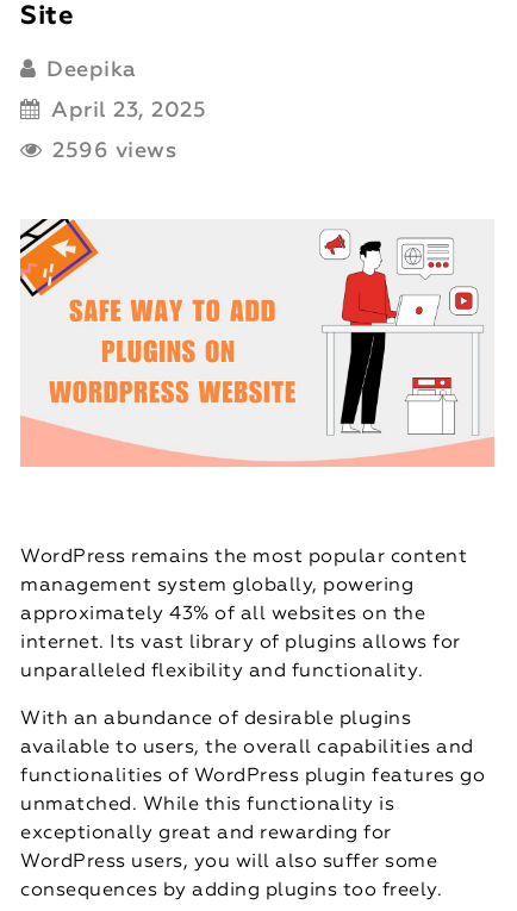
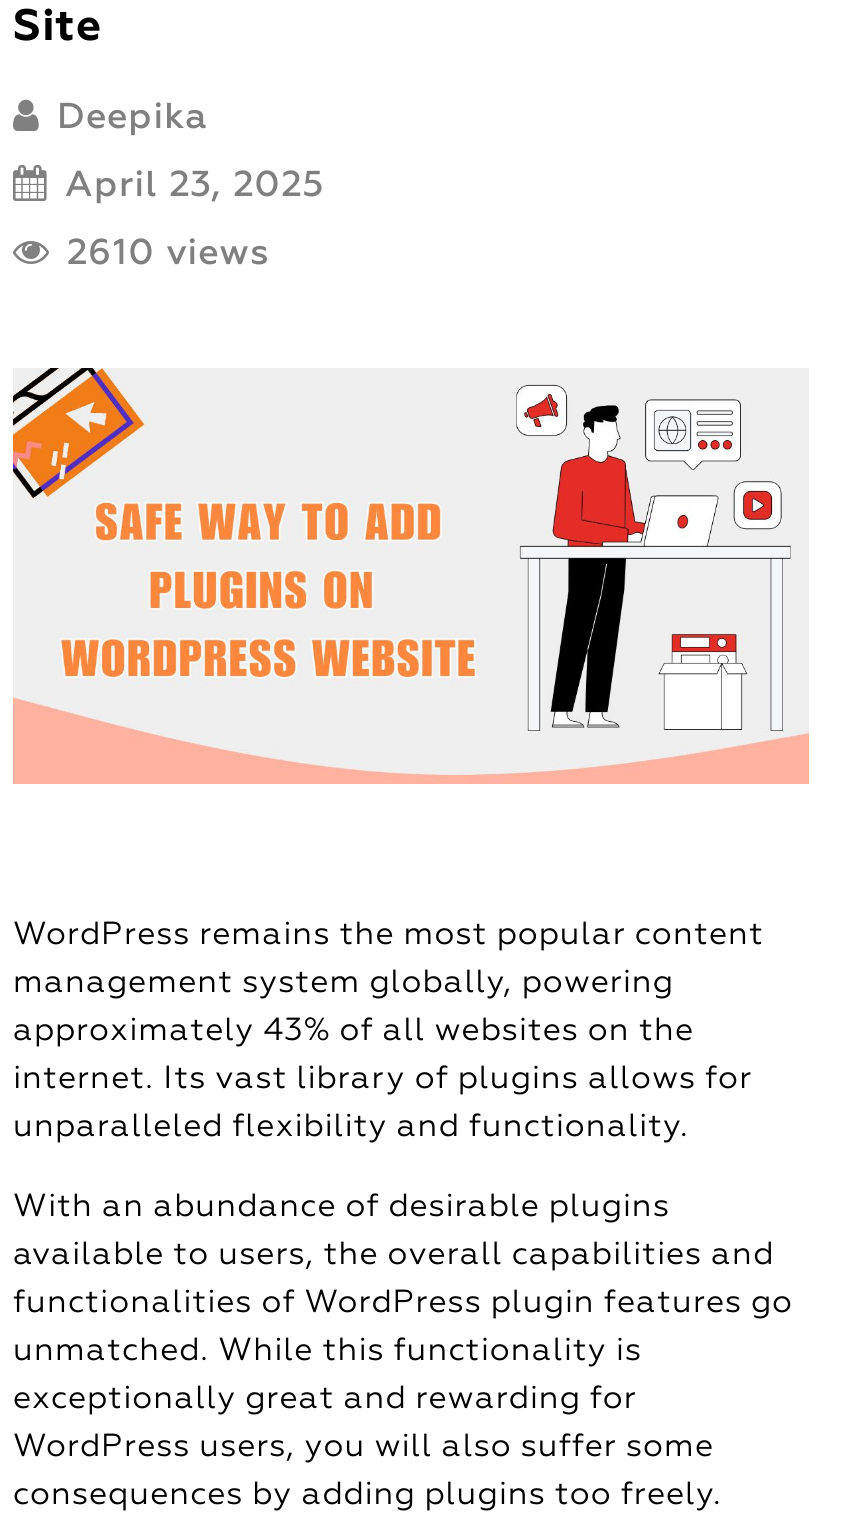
[46,141,177,162] 2596 views -> [56,236,269,272] 2610 views

